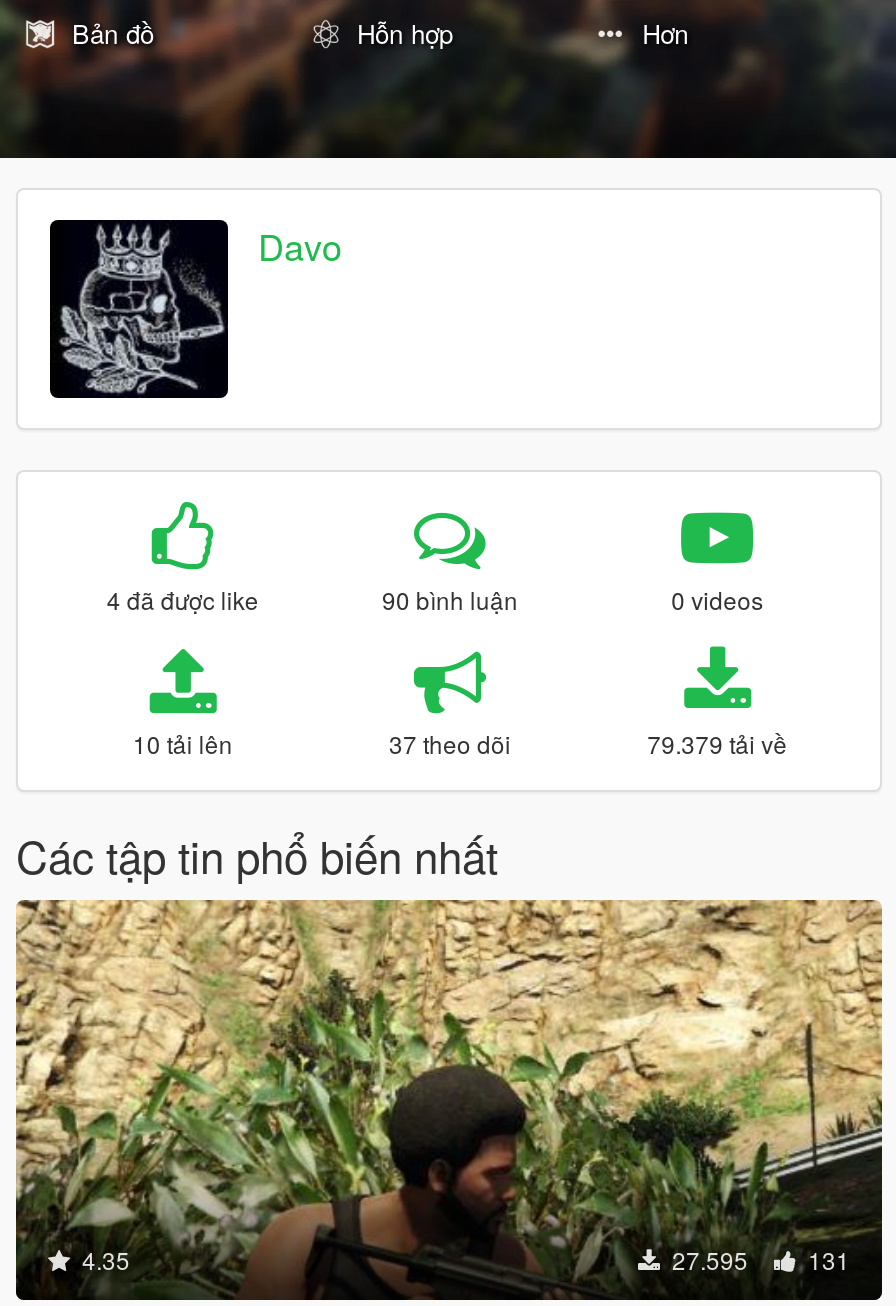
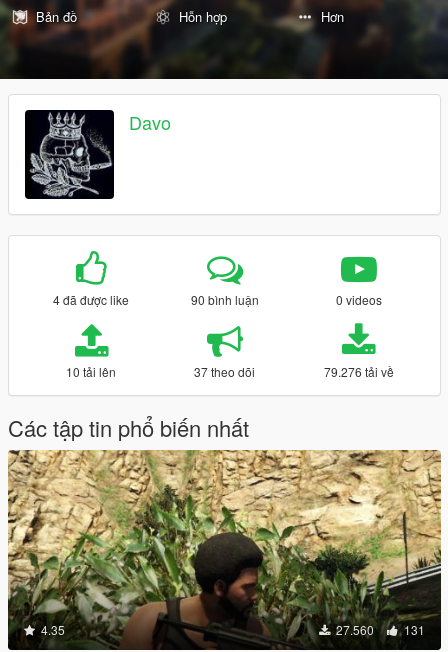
[647,726,787,760] 79.379 tải về -> [324,363,394,380] 79.276 tải về
[666,1242,850,1276] 27.595 131 -> [333,621,425,638] 27.560 131

